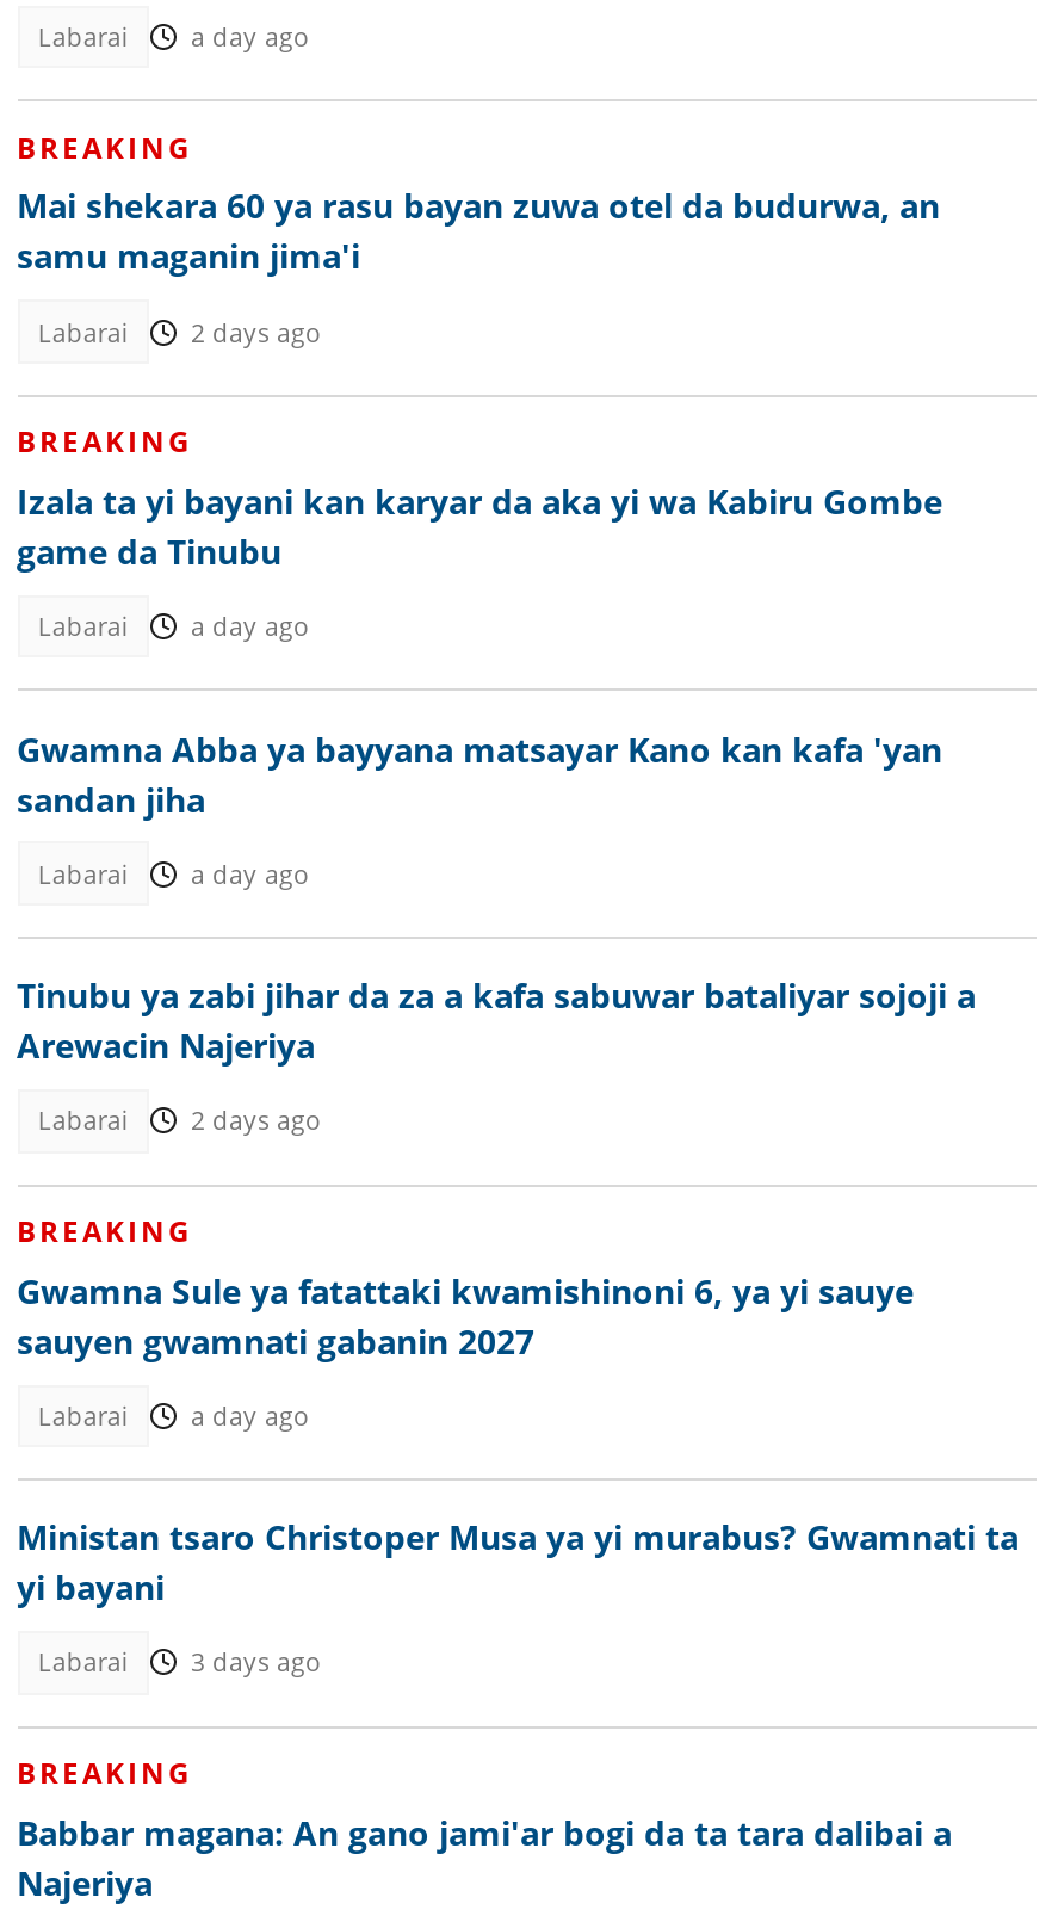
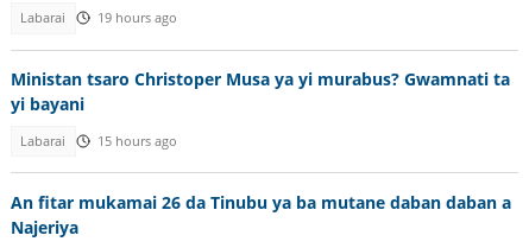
[17,20,976,1432] a day ago | BREAKING | Mai shekara 60 ya rasu bayan zuwa otel da budurwa, an | samu maganin jima'i | Labarai | 2 days ago | BREAKING | Izala ta yi bayani kan karyar da aka yi wa Kabiru Gombe | game da Tinubu | Labarai | a day ago | Gwamna Abba ya bayyana matsayar Kano kan kafa 'yan | sandan jiha | Labarai | a day ago | Tinubu ya zabi jihar da za a kafa sabuwar bataliyar sojoji a | Arewacin Najeriya | Labarai | 2 days ago | BREAKING | Gwamna Sule ya fatattaki kwamishinoni 6, ya yi sauye | sauyen gwamnati gabanin 2027 | Labarai | a day ago -> [97,10,177,27] 19 hours ago
[38,1646,322,1679] Labarai 3 days ago -> [21,133,177,150] Labarai 15 hours ago
[17,1752,952,1854] BREAKING | Babbar magana: An gano jami'ar bogi da ta tara dalibai a -> [10,190,511,213] An fitar mukamai 26 da Tinubu ya ba mutane daban daban a

